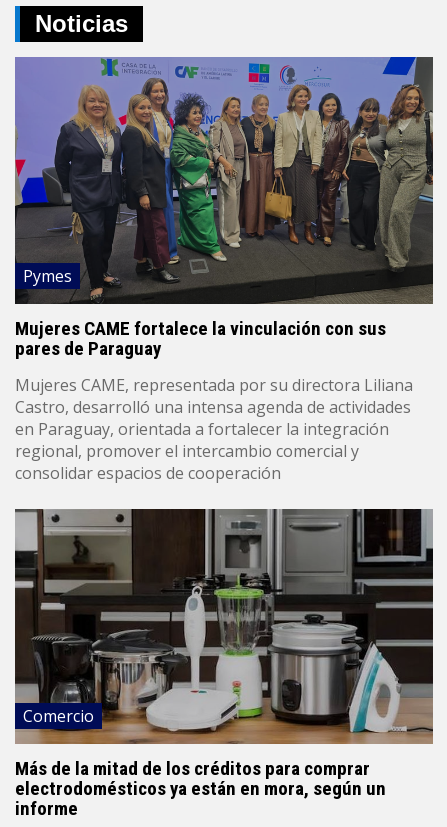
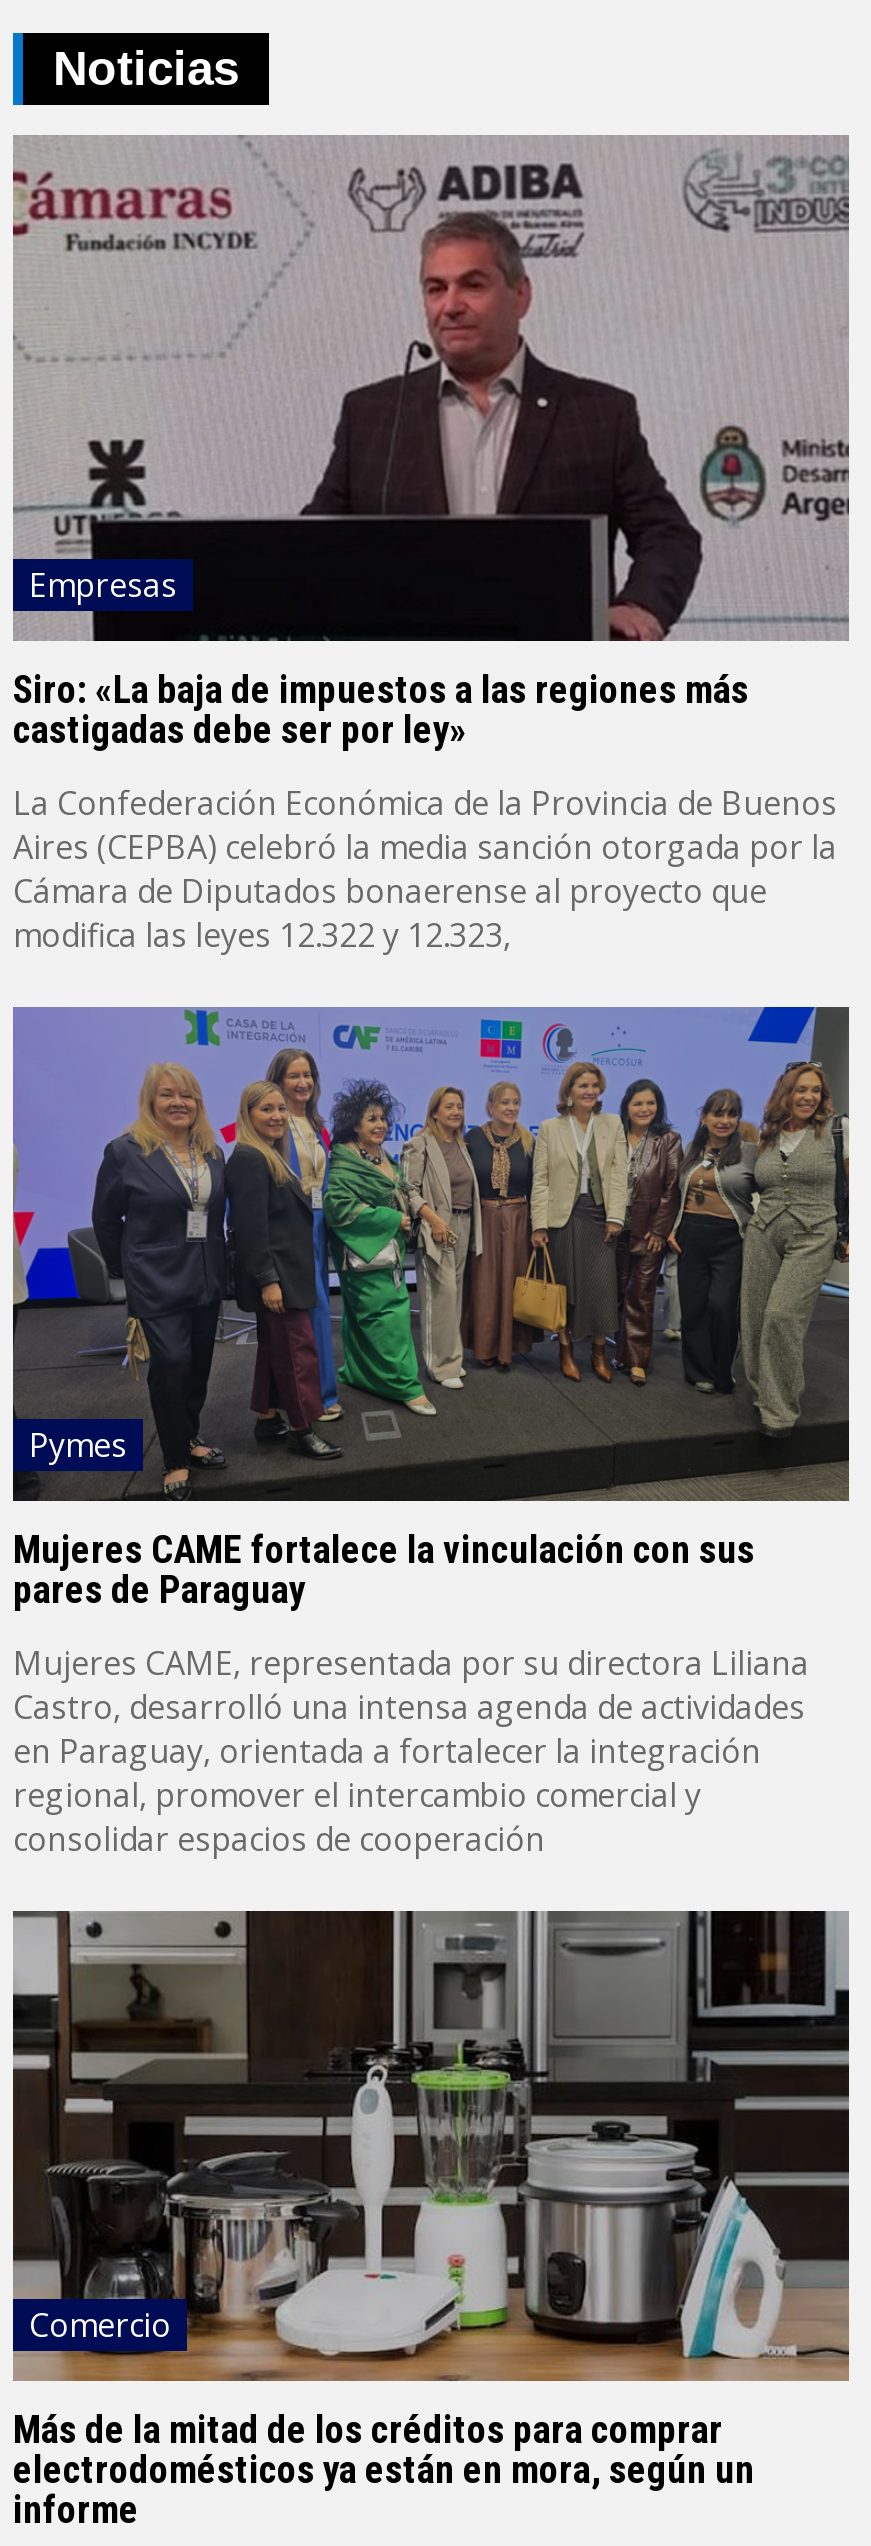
none -> [11,135,849,957] [image] | Empresas | Siro: «La baja de impuestos a las regiones más | castigadas debe ser por ley» | La Confederación Económica de la Provincia de Buenos | Aires (CEPBA) celebró la media sanción otorgada por la | Cámara de Diputados bonaerense al proyecto que | modifica las leyes 12.322 y 12.323,

